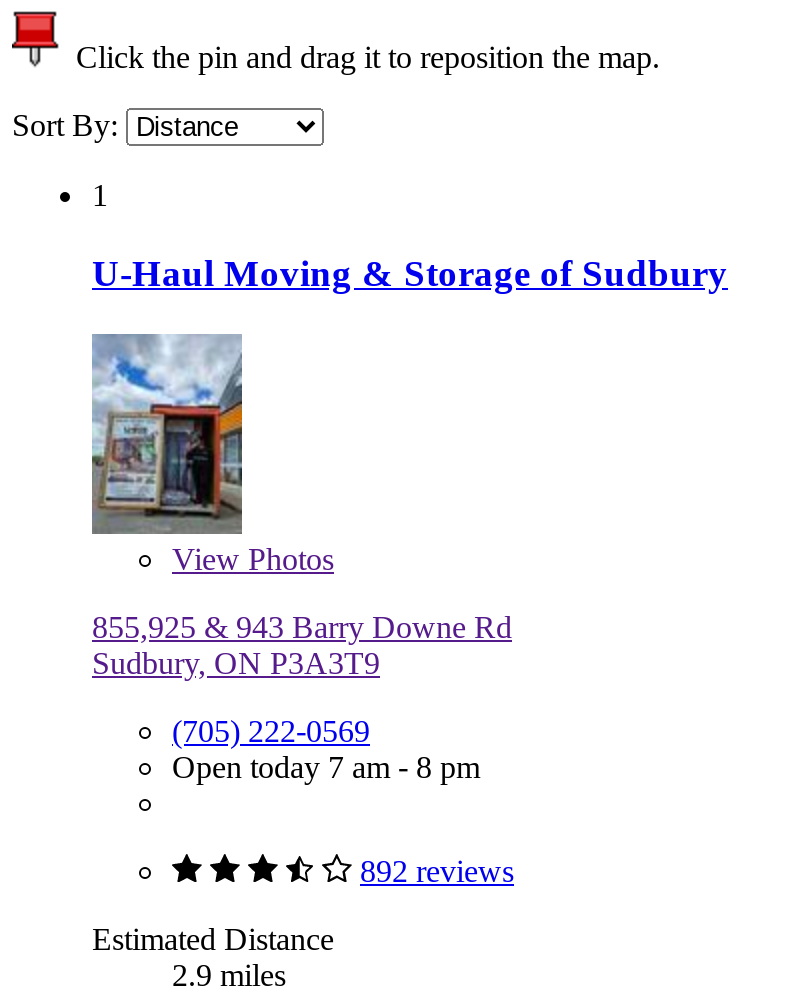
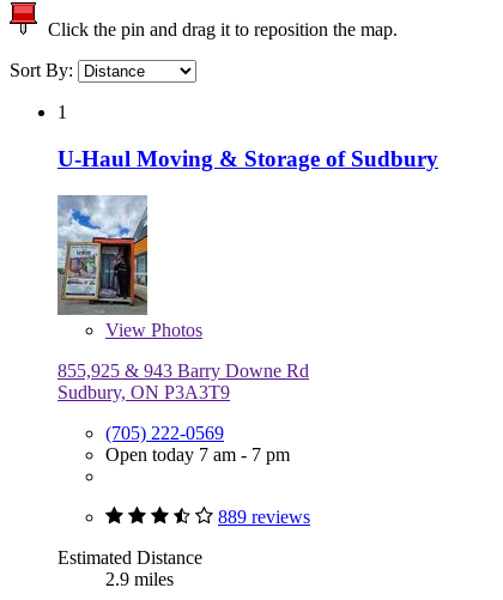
[172,749,480,783] Open today 7 am - 8 pm -> [105,444,290,464] Open today 7 am - 7 pm
[360,853,514,887] 892 reviews -> [218,506,310,526] 889 reviews

